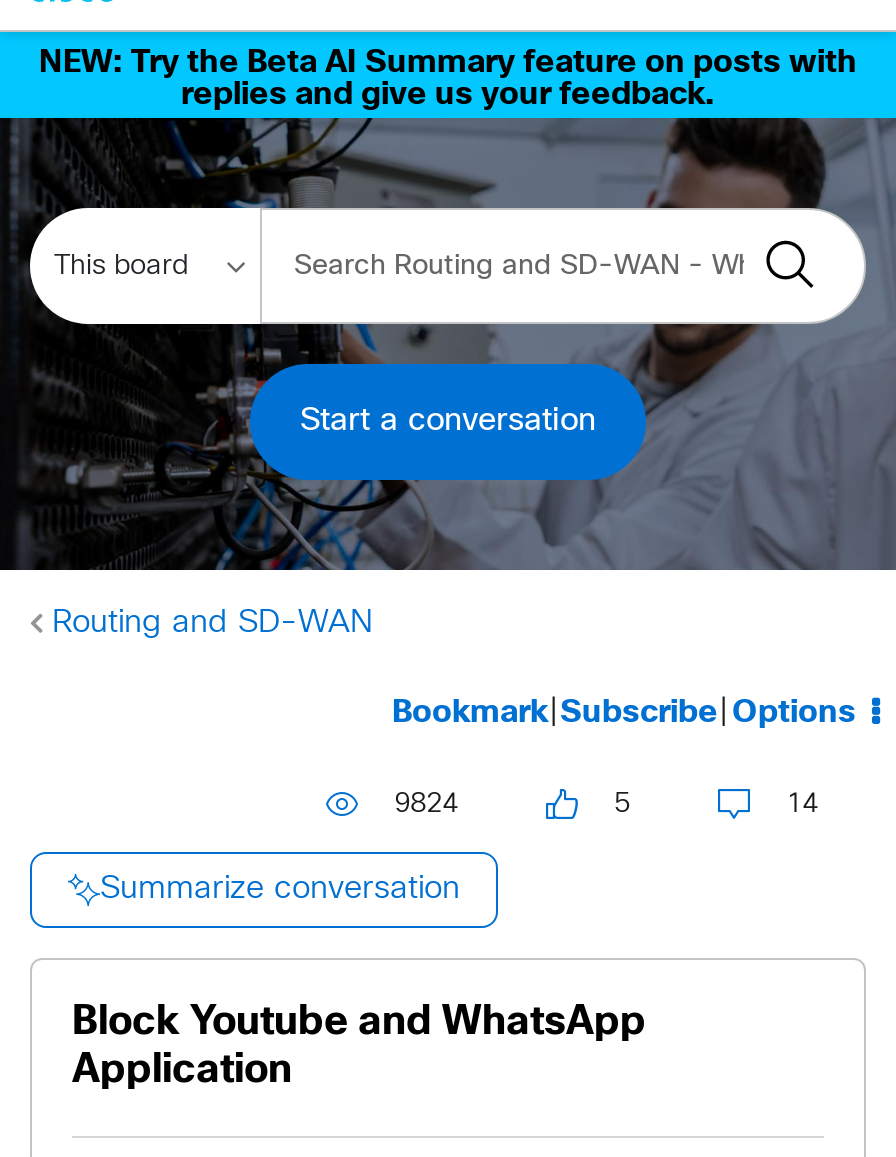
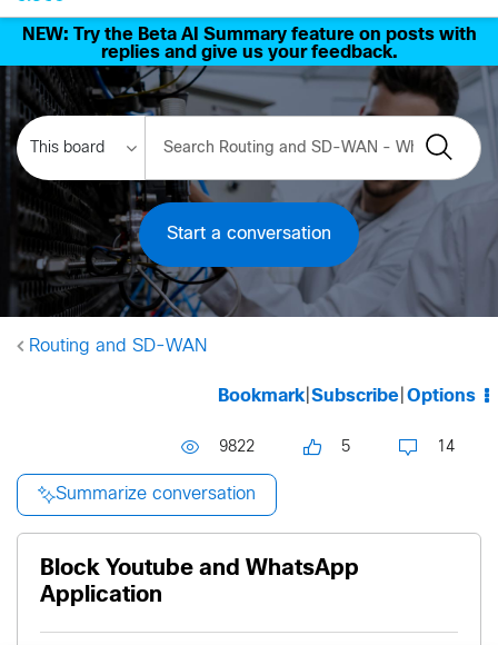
[394,792,458,818] 9824 -> [219,440,255,455] 9822

